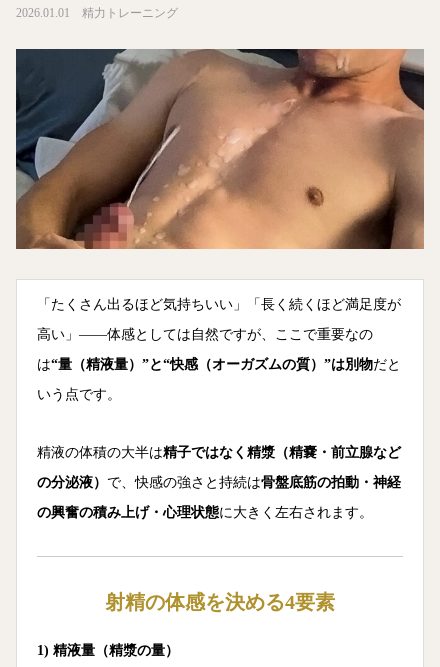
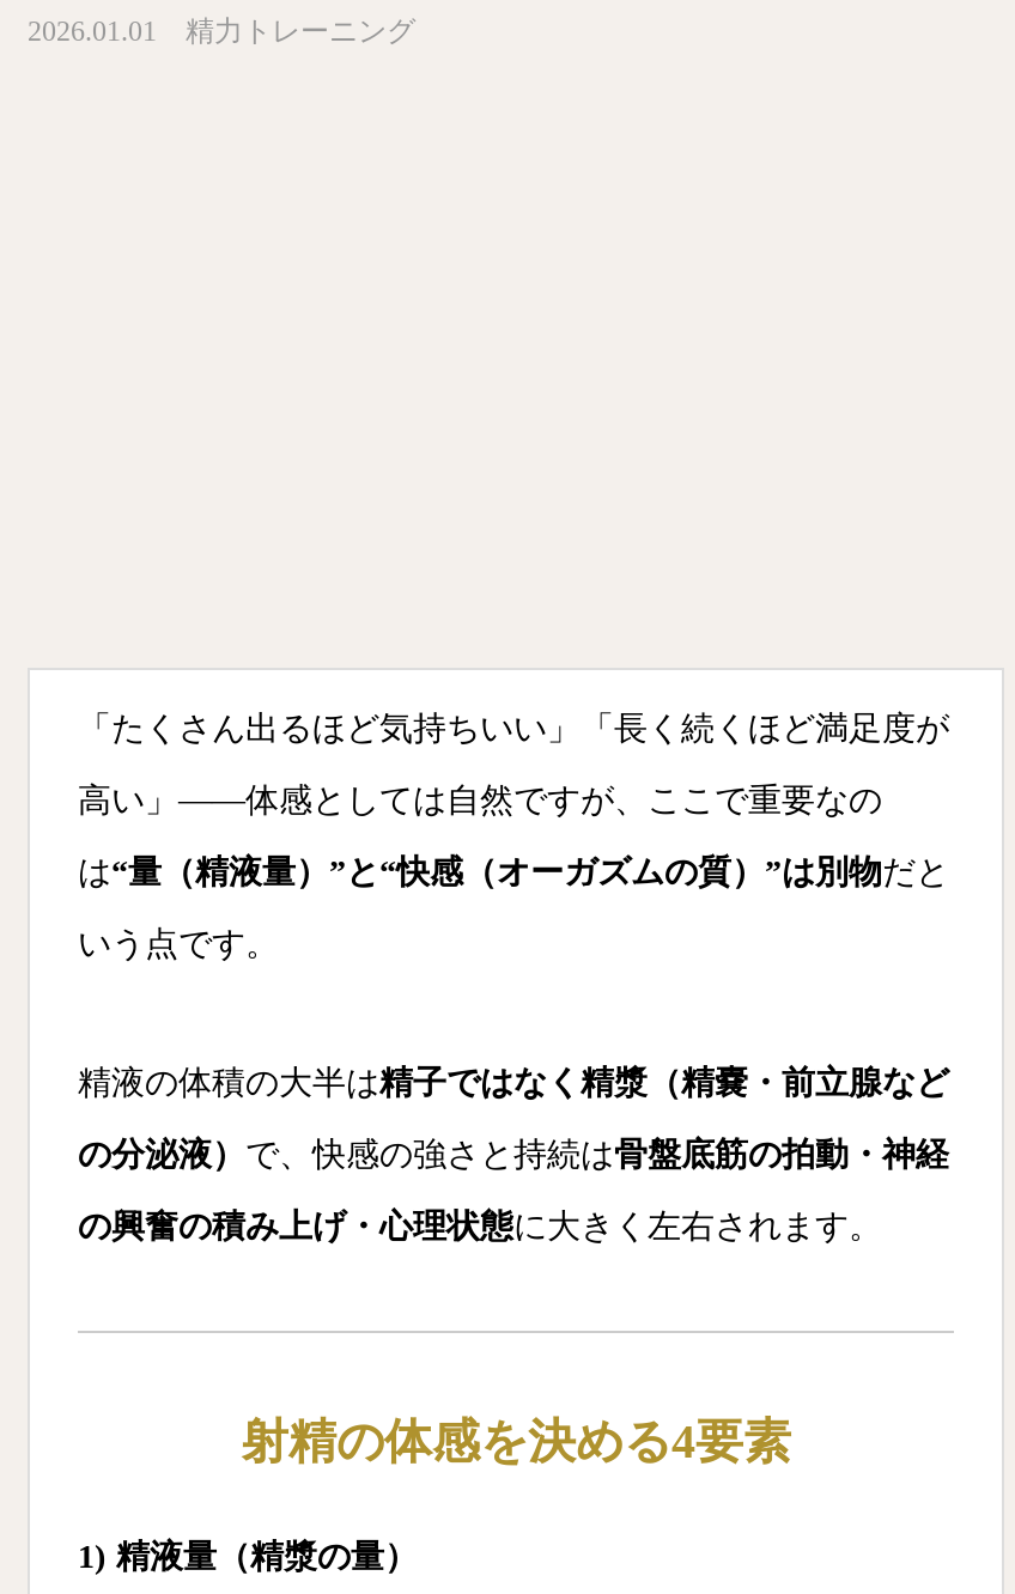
[15,48,425,250] [image] -> none

